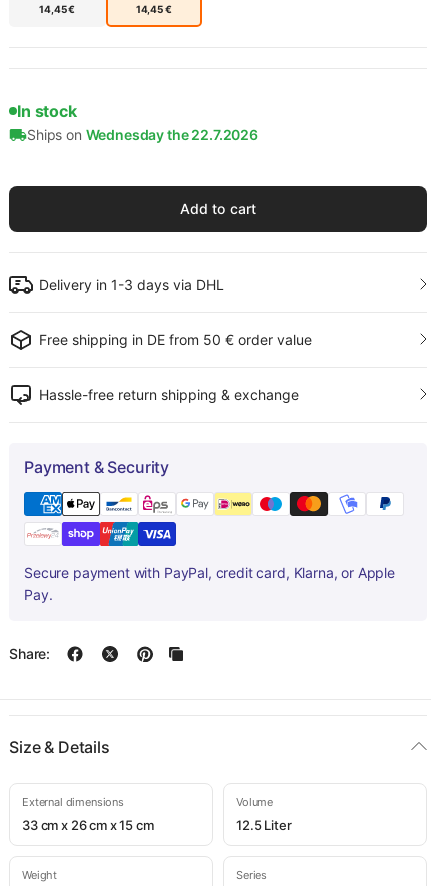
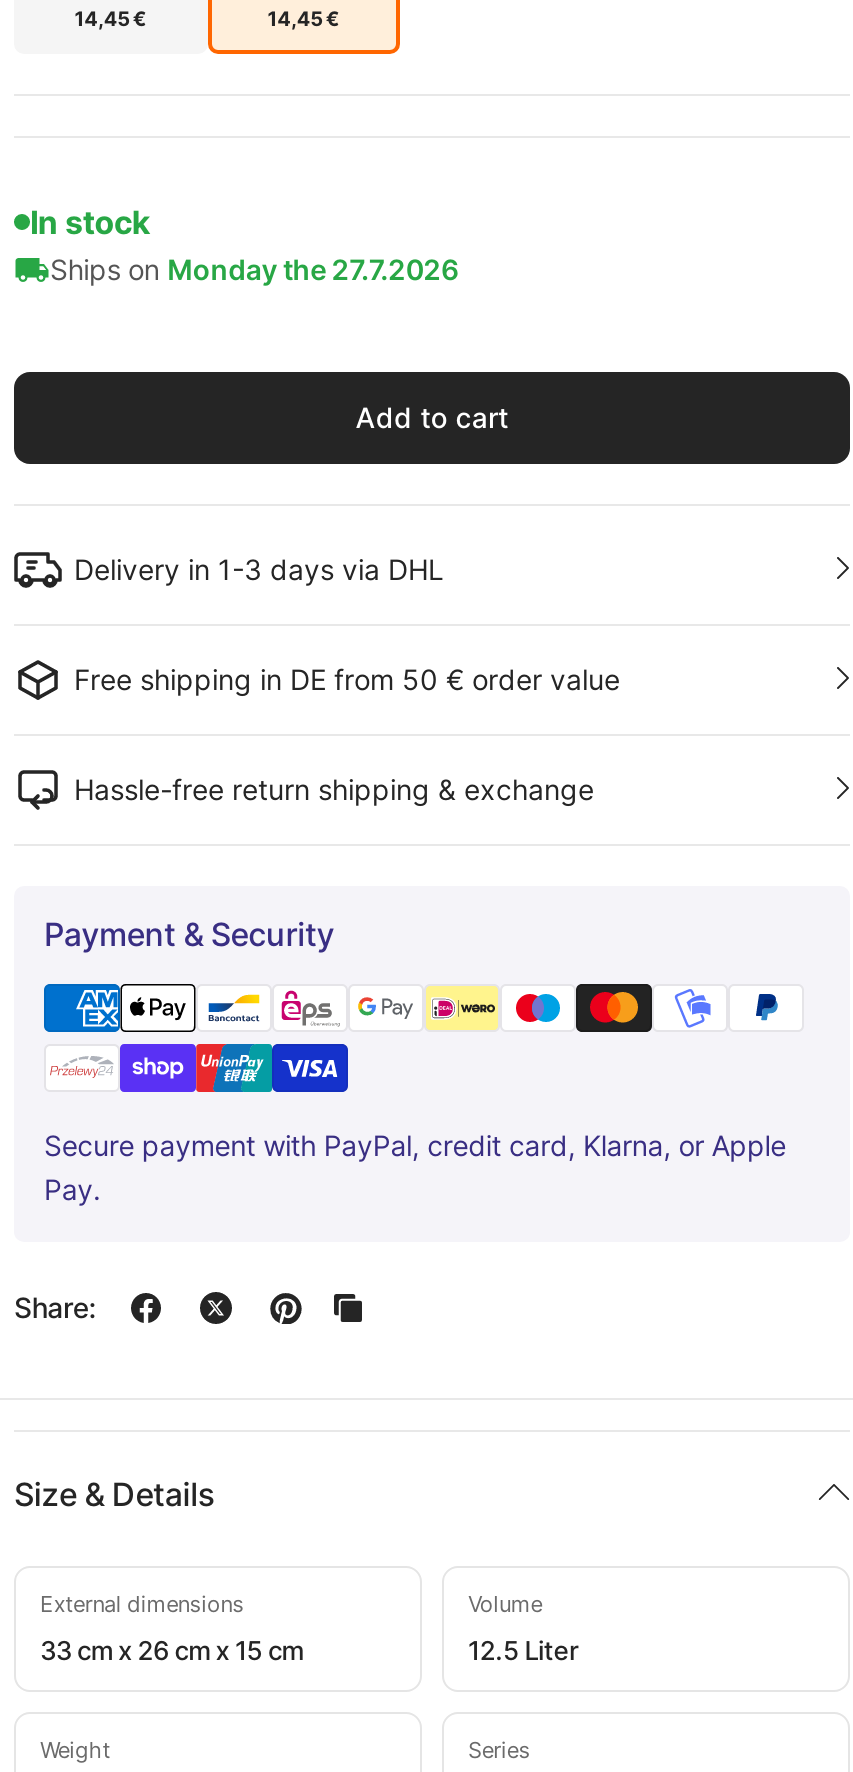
[27,125,258,142] Ships on Wednesday the 22.7.2026 -> [50,251,459,285] Ships on Monday the 27.7.2026

